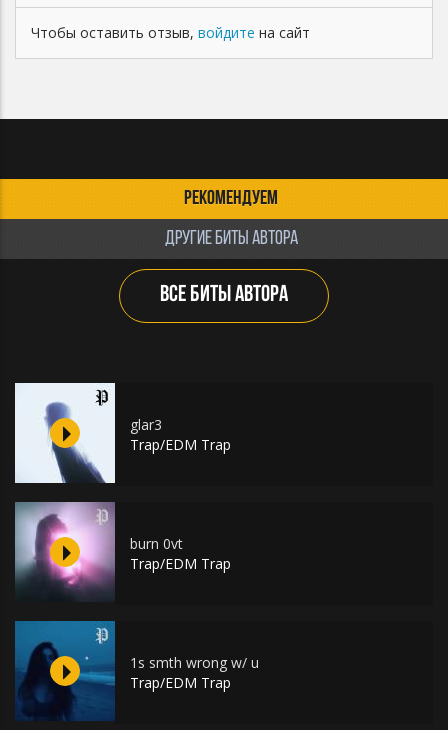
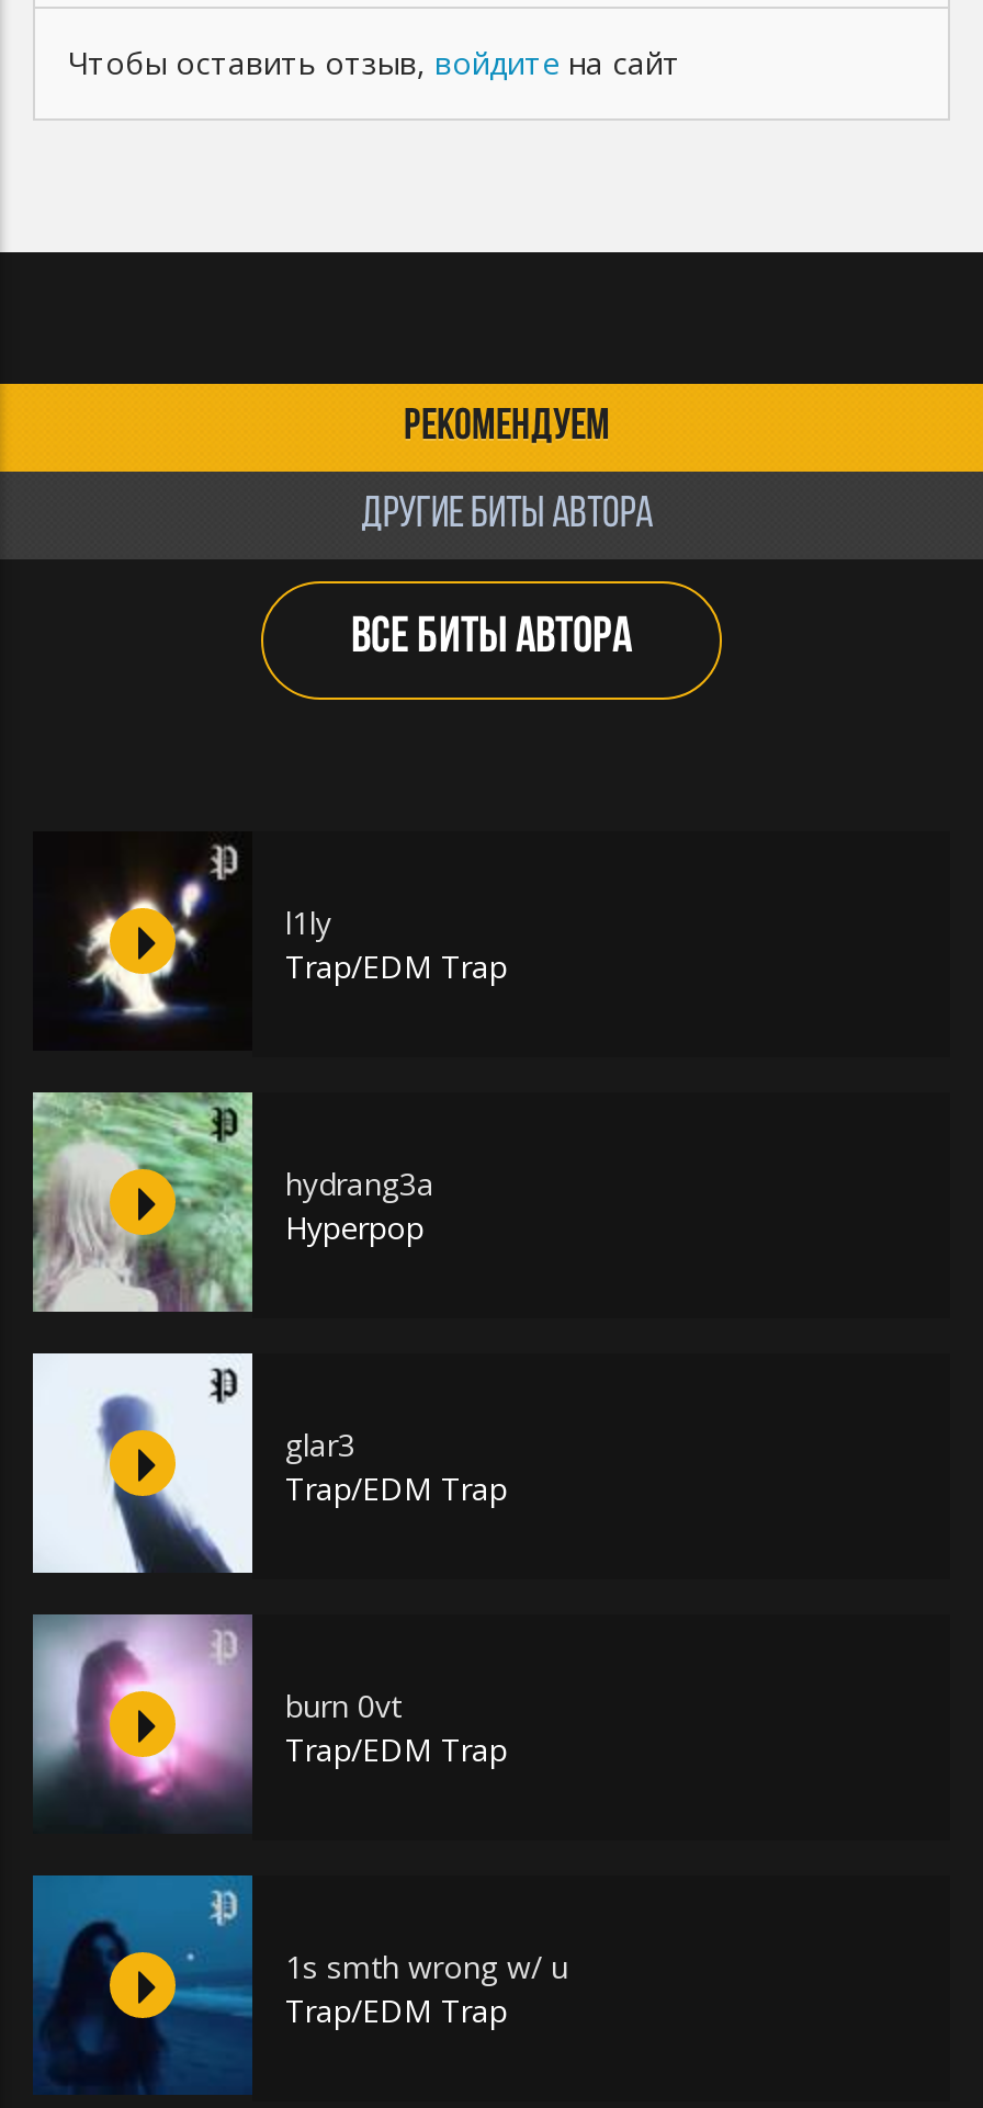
none -> [31,1090,434,1314] [image] | hydrang3a | Hyperpop
none -> [33,845,507,1051] [image] | l1ly | Trap/EDM Trap

